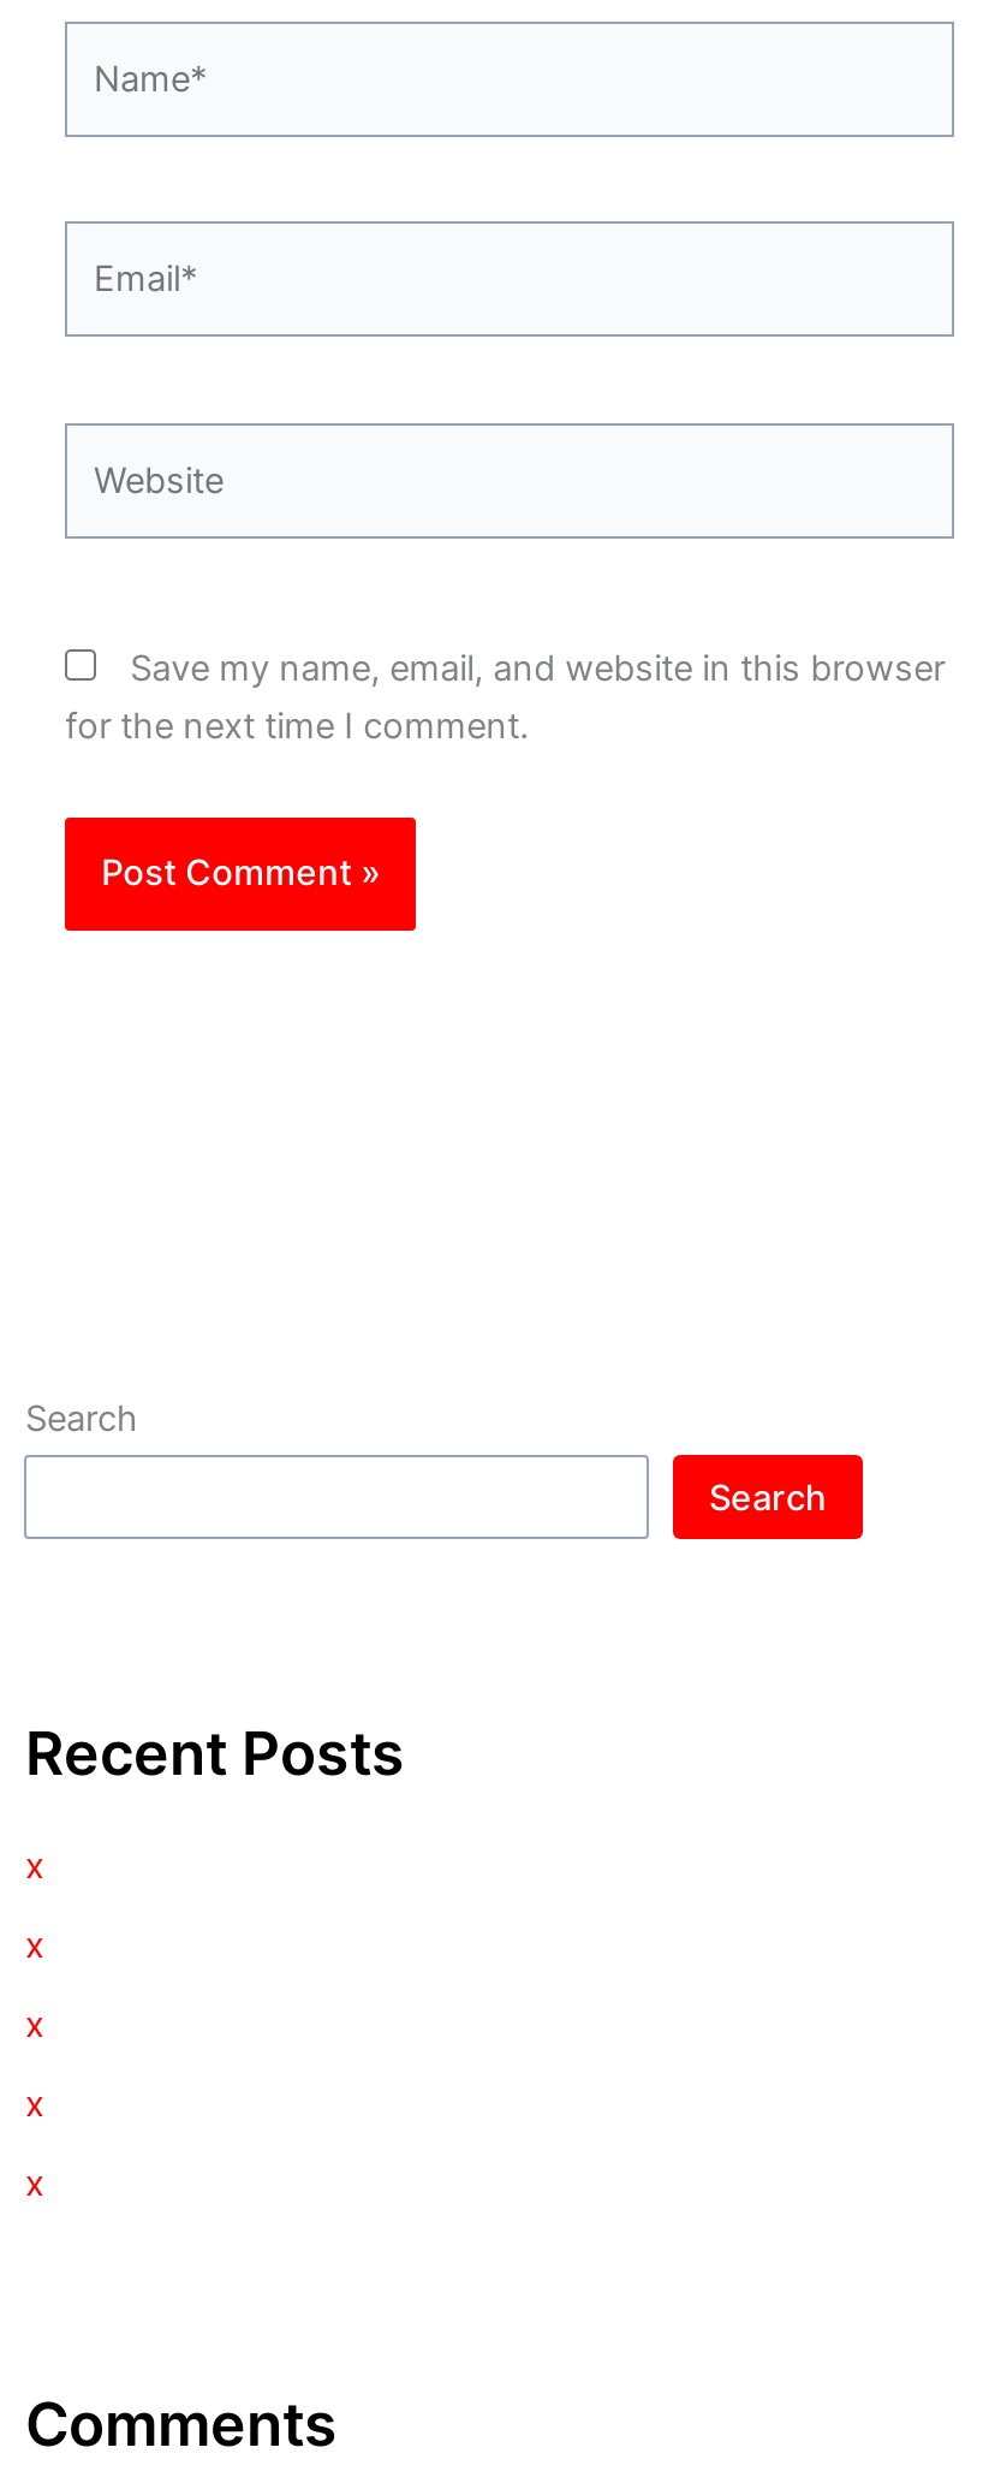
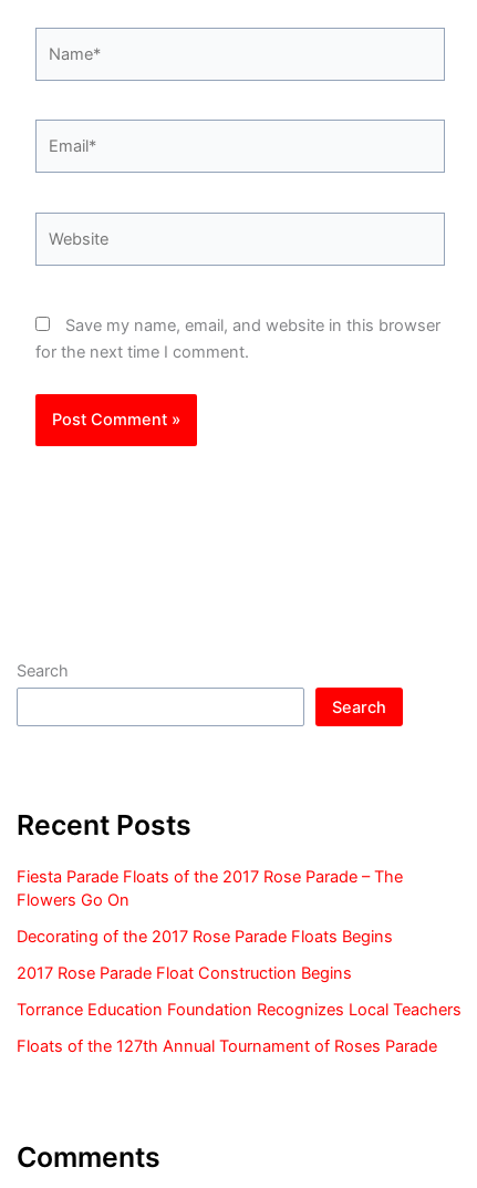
[25,1844,44,1887] x -> [17,867,403,910] Fiesta Parade Floats of the 2017 Rose Parade – The | Flowers Go On
[25,1923,44,1966] x -> [17,926,393,946] Decorating of the 2017 Rose Parade Floats Begins
[25,2003,44,2046] x -> [17,963,352,983] 2017 Rose Parade Float Construction Begins
[25,2082,44,2125] x -> [17,999,462,1019] Torrance Education Foundation Recognizes Local Teachers
[25,2161,44,2205] x -> [17,1036,438,1056] Floats of the 127th Annual Tournament of Roses Parade

